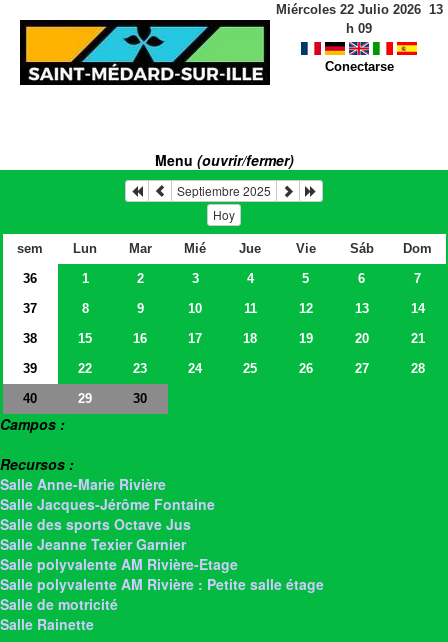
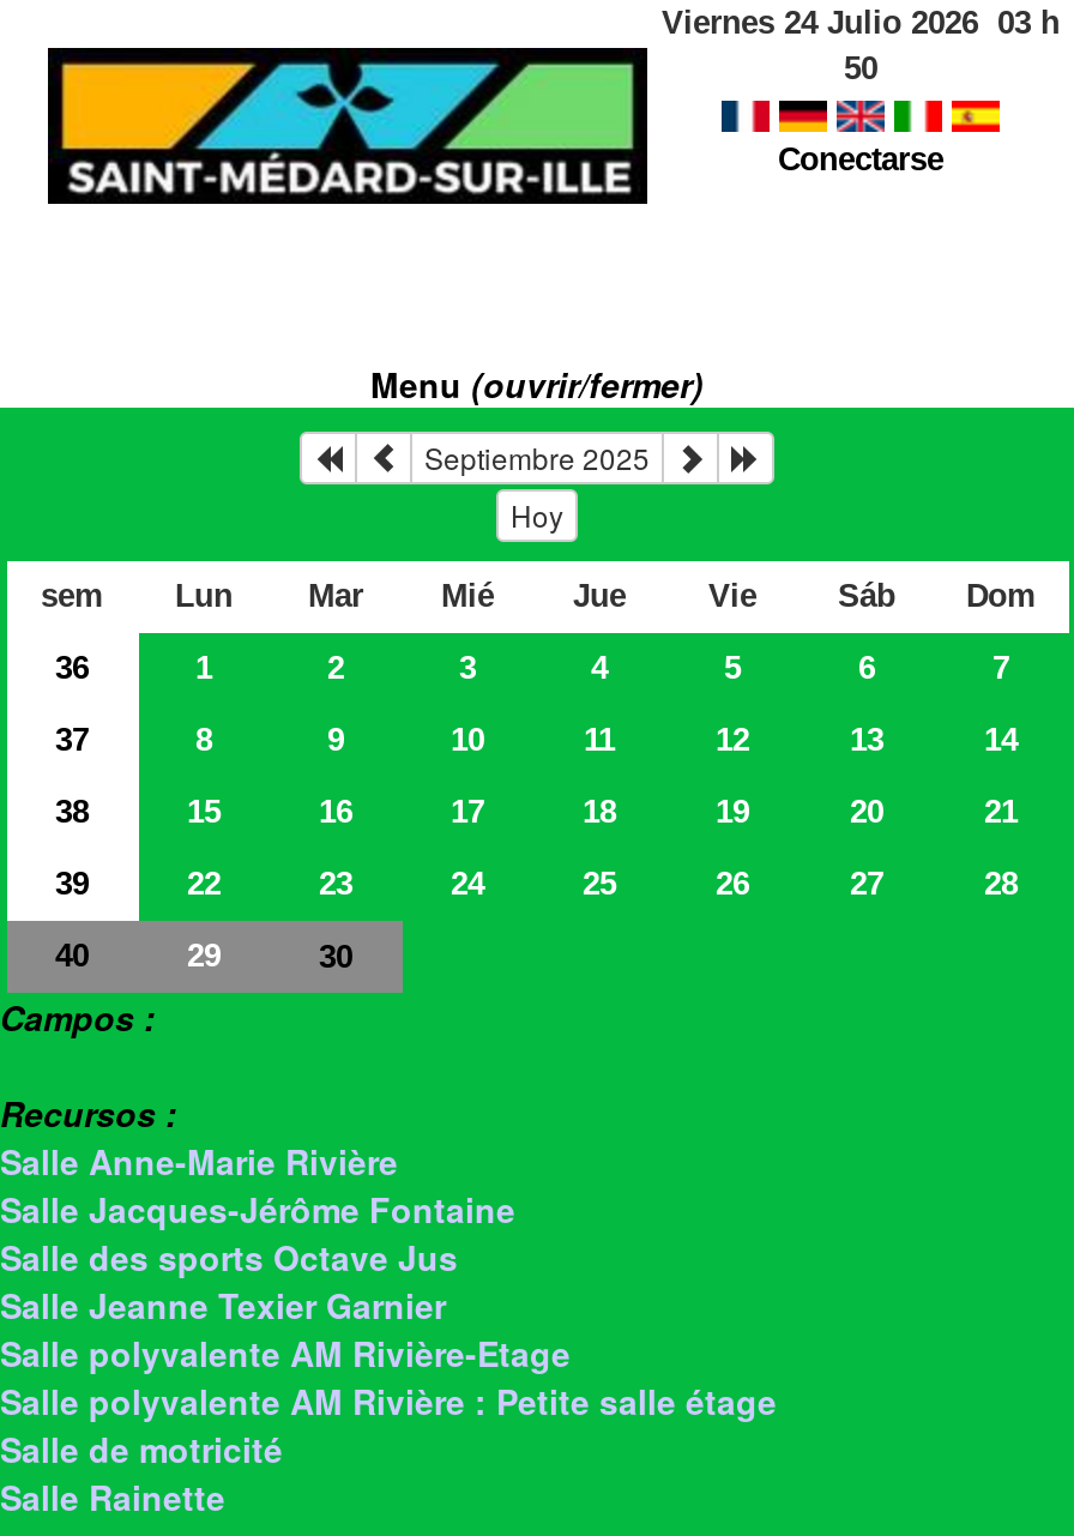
[275,2,442,36] Miércoles 22 Julio 2026 13 | h 09 -> [662,5,1060,86] Viernes 24 Julio 2026 03 h | 50

